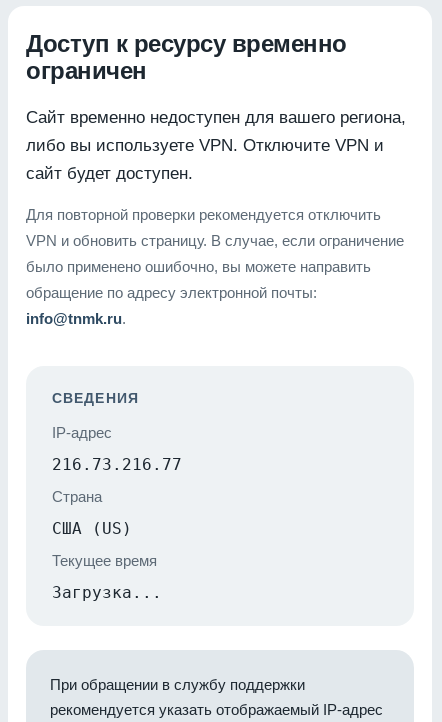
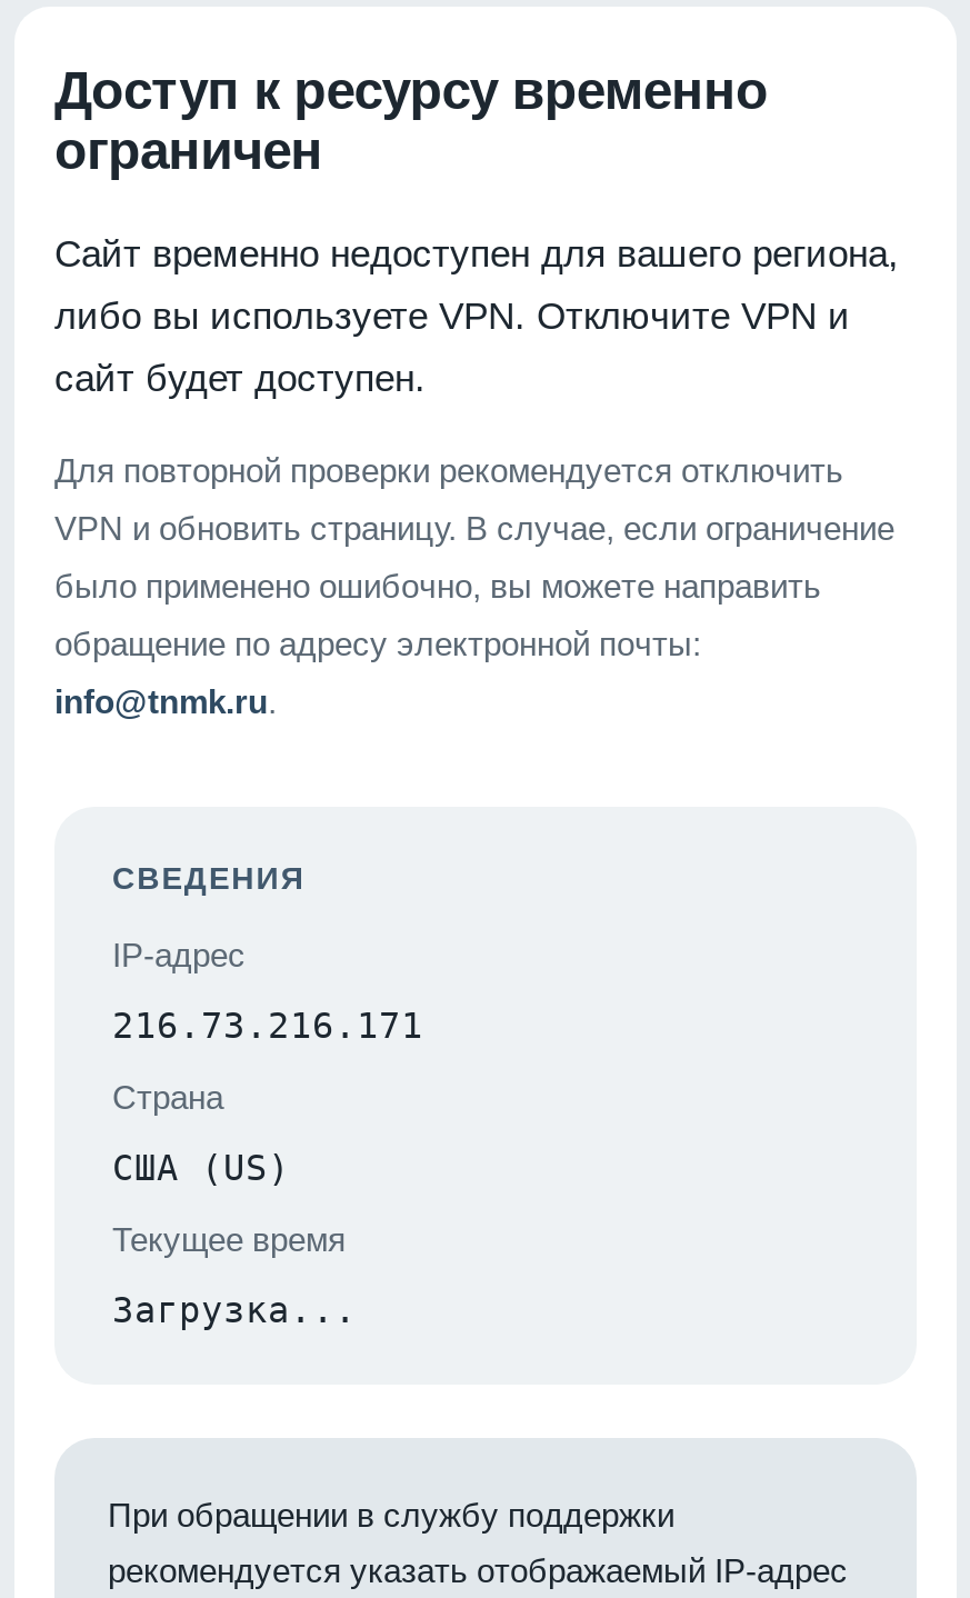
[52,454,182,473] 216.73.216.77 -> [112,1003,423,1046] 216.73.216.171

